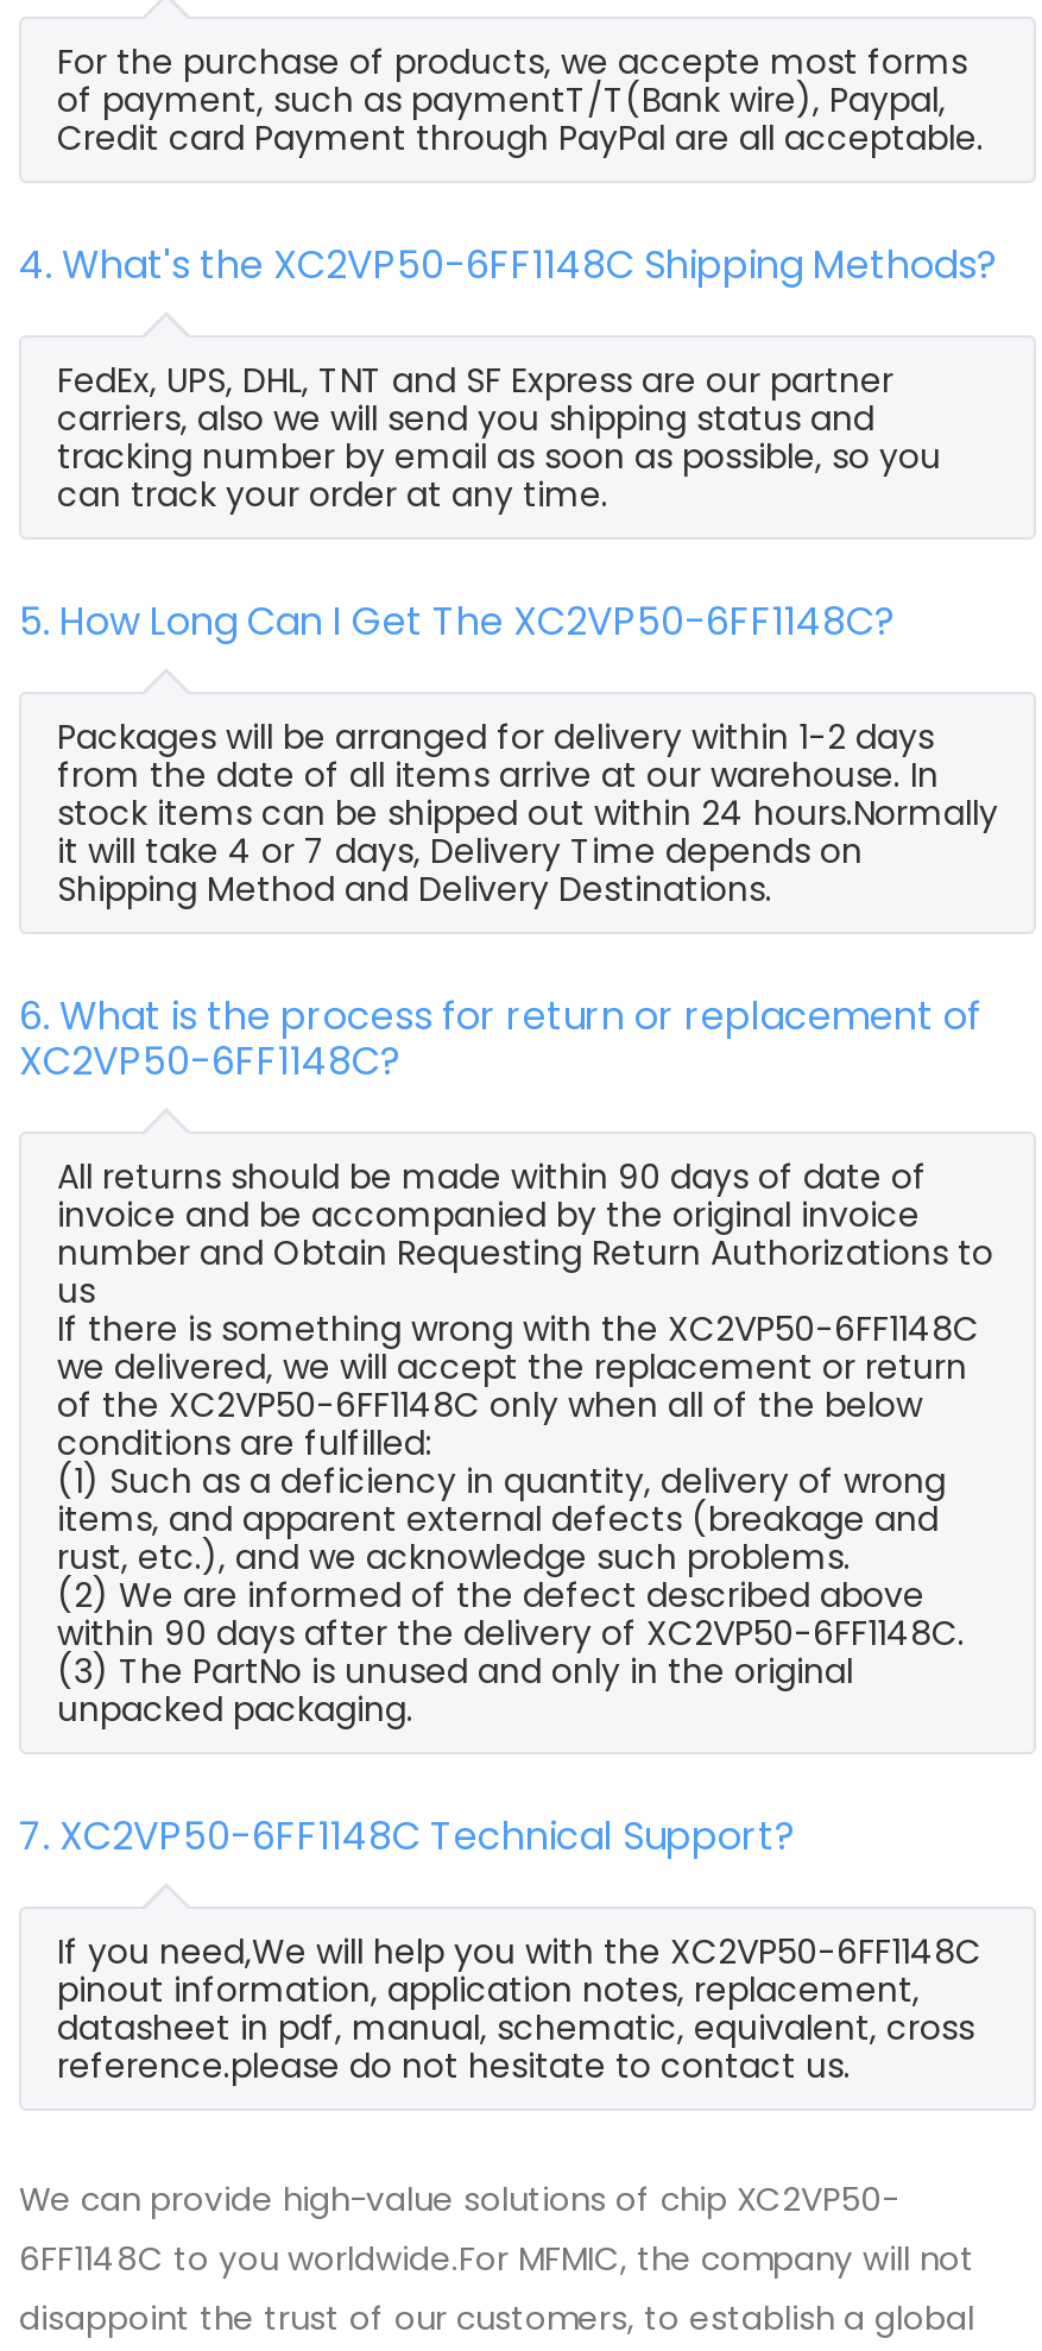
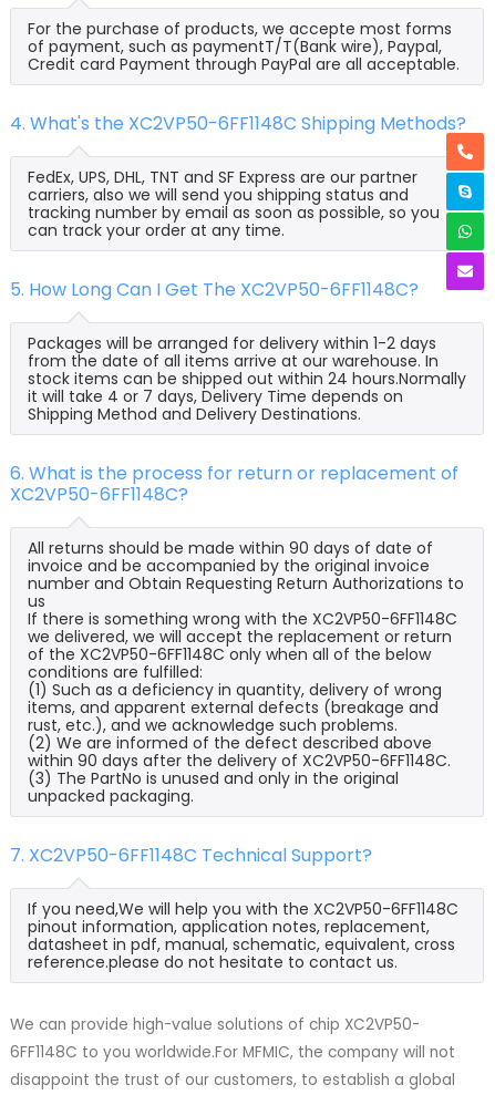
none -> [445,132,485,291] [image]

